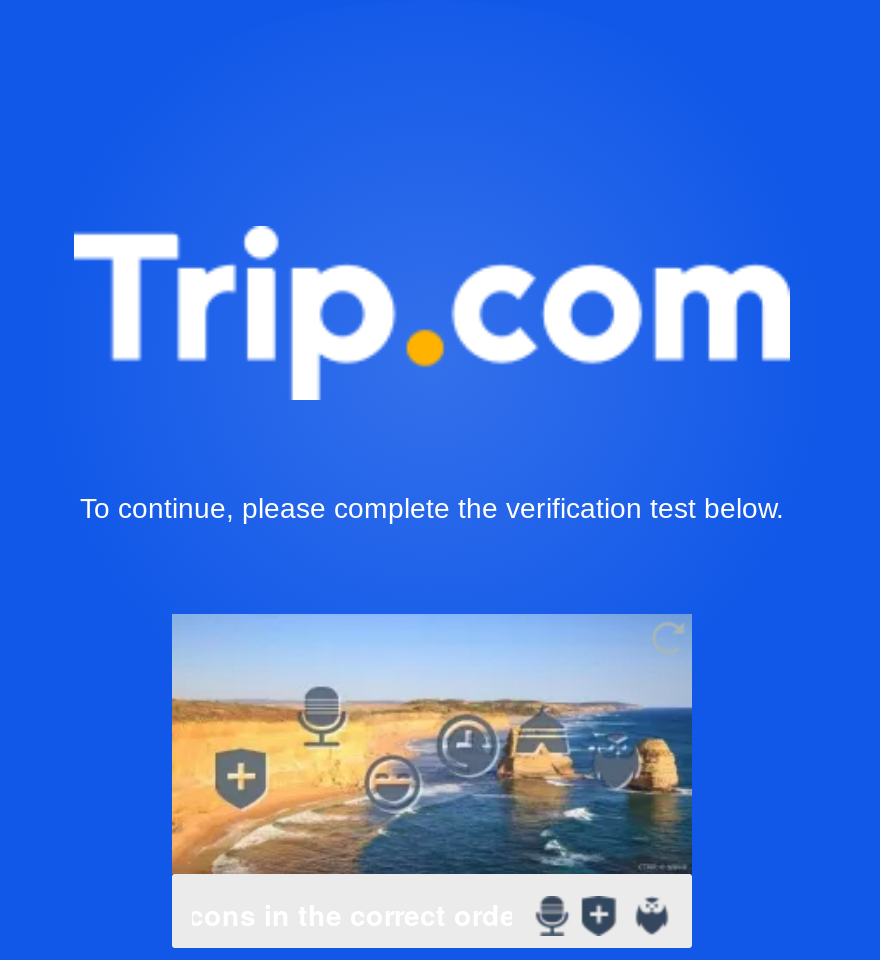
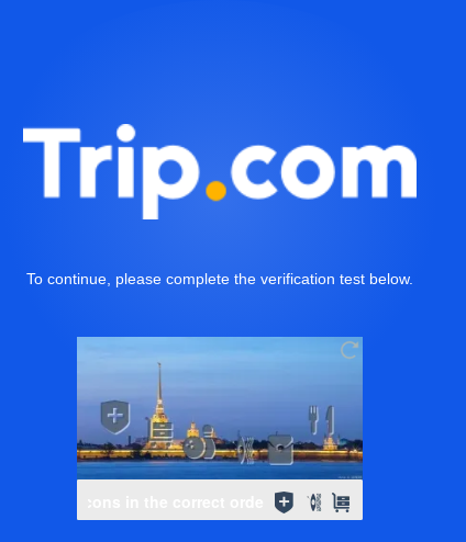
[170,618,694,876] [image] -> [76,340,364,481] [image]

